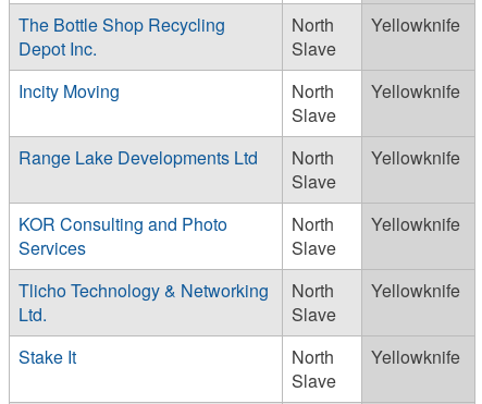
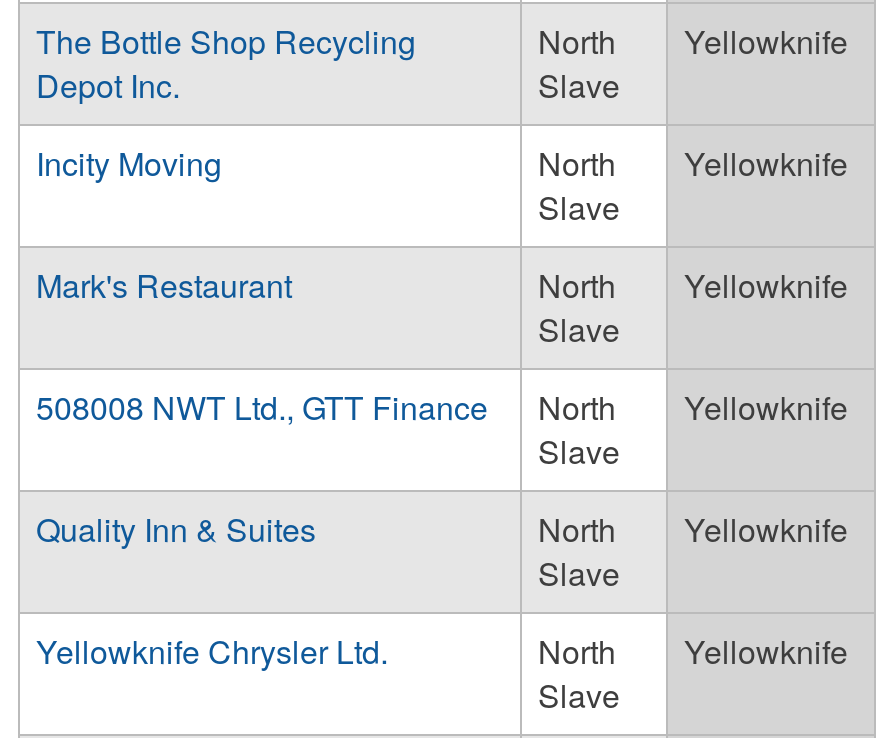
[18,144,258,169] Range Lake Developments Ltd -> [36,261,292,307] Mark's Restaurant
[18,211,227,260] KOR Consulting and Photo | Services -> [36,383,488,429] 508008 NWT Ltd., GTT Finance
[18,277,269,326] Tlicho Technology & Networking | Ltd. -> [36,505,316,551] Quality Inn & Suites
[18,344,76,369] Stake It -> [36,627,388,673] Yellowknife Chrysler Ltd.

